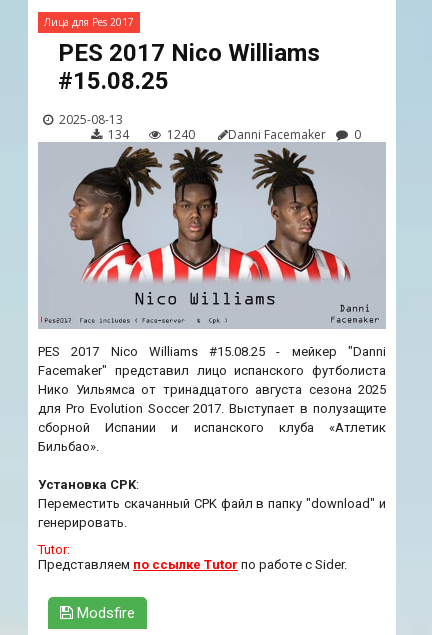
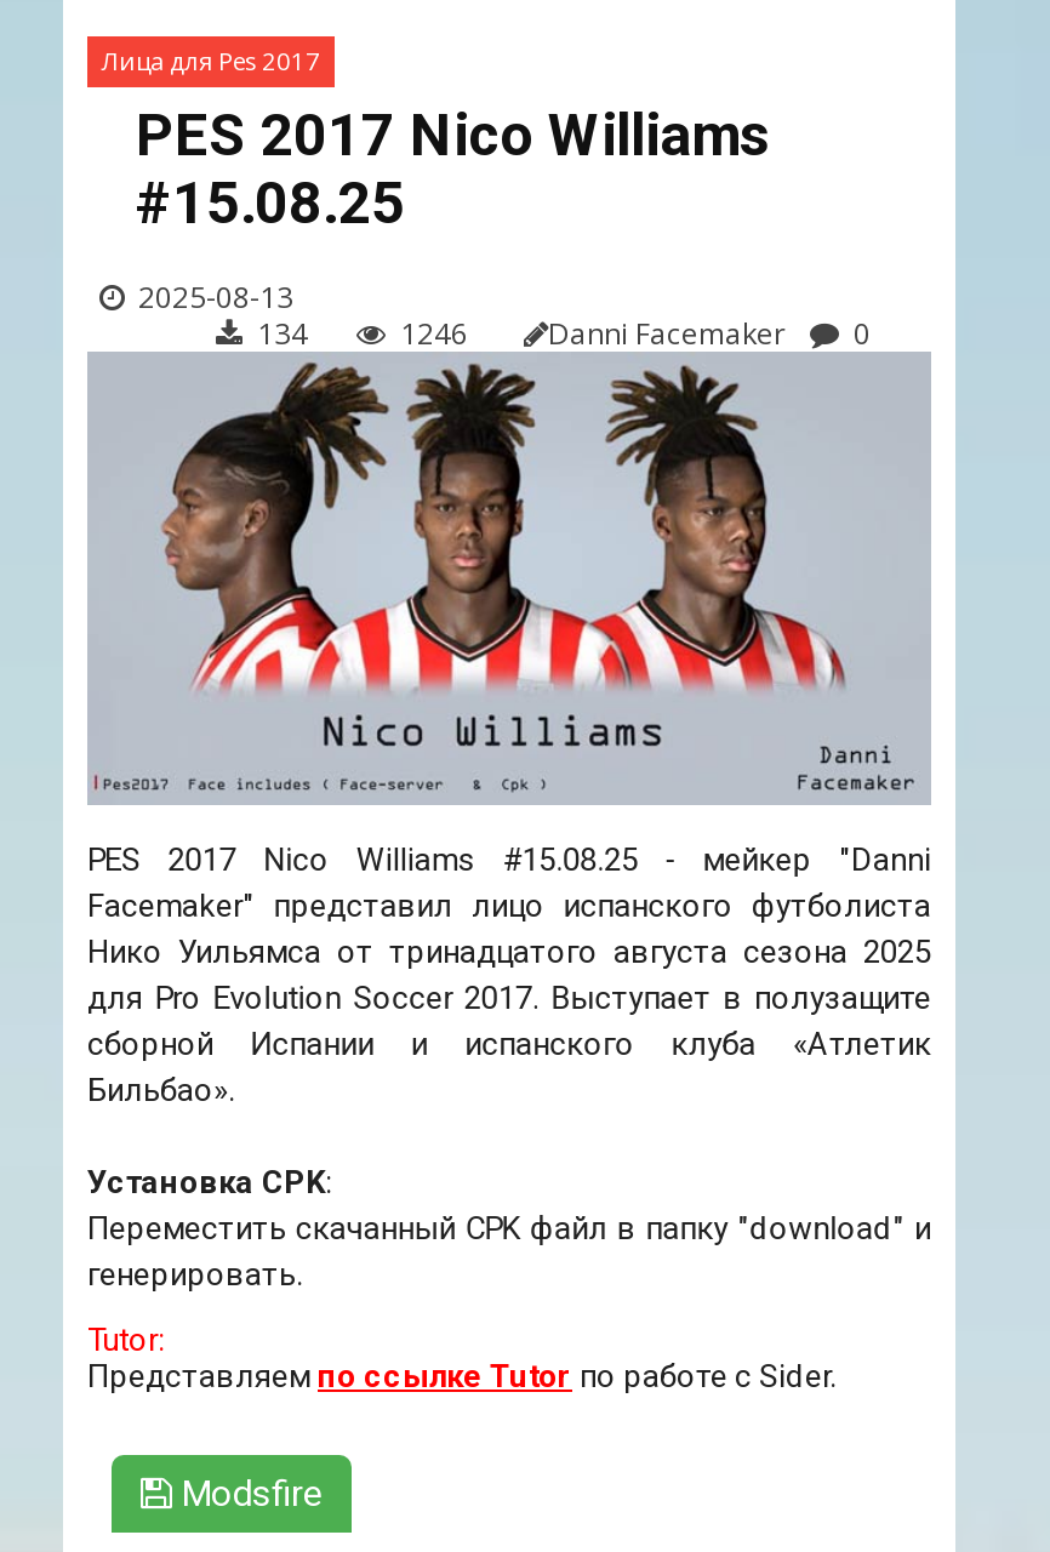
[164,126,361,143] 1240 Danni Facemaker 0 -> [393,314,871,355] 1246 Danni Facemaker 0

